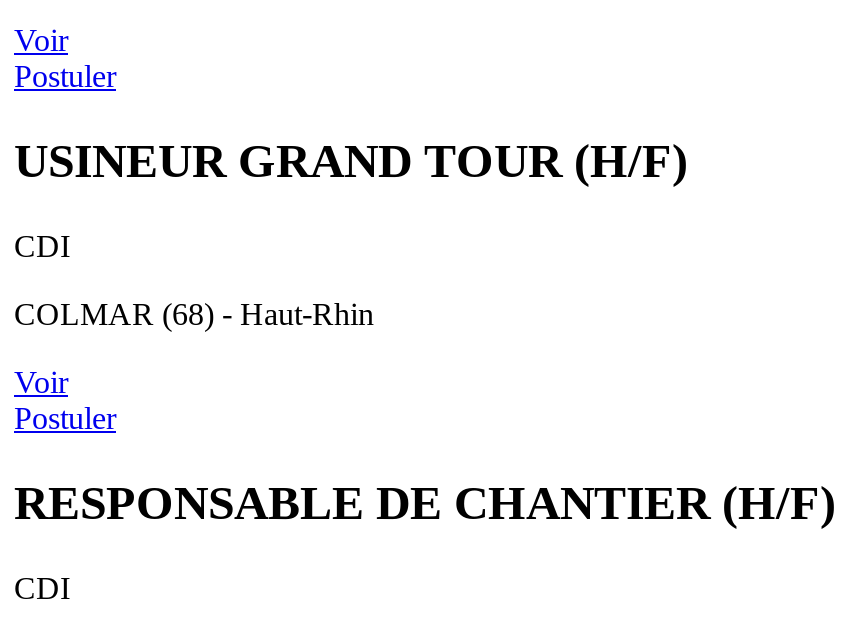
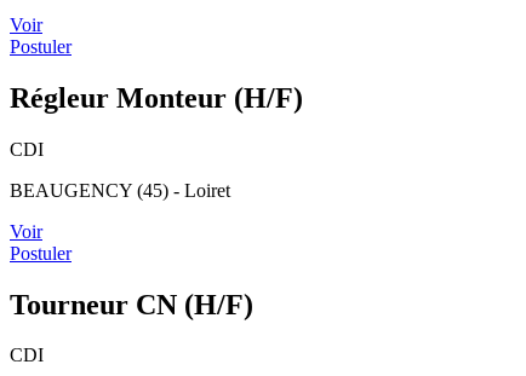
[14,135,688,187] USINEUR GRAND TOUR (H/F) -> [10,82,303,113] Régleur Monteur (H/F)
[14,297,374,331] COLMAR (68) - Haut-Rhin -> [10,180,230,200] BEAUGENCY (45) - Loiret
[14,477,836,529] RESPONSABLE DE CHANTIER (H/F) -> [10,288,253,320] Tourneur CN (H/F)

